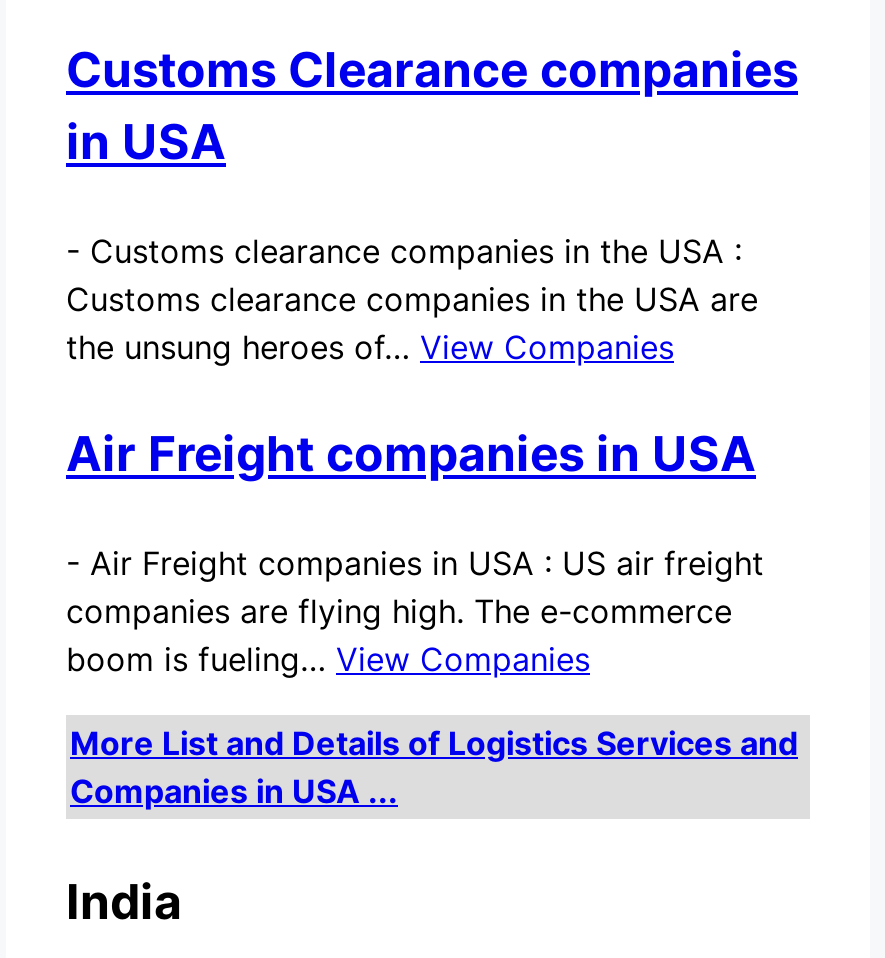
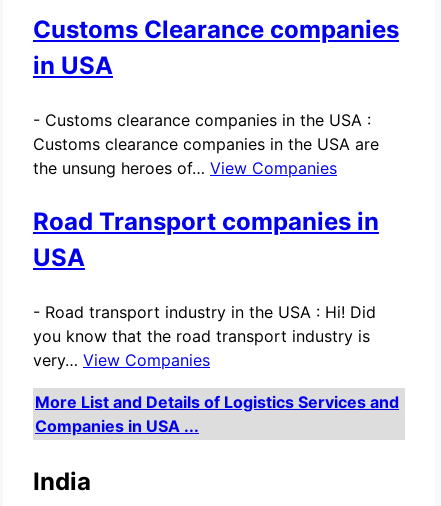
[66,424,756,482] Air Freight companies in USA -> [33,207,379,272] Road Transport companies in | USA
[66,542,764,678] - Air Freight companies in USA : US air freight | companies are flying high. The e-commerce | boom is fueling… View Companies -> [33,302,376,370] - Road transport industry in the USA : Hi! Did | you know that the road transport industry is | very… View Companies

